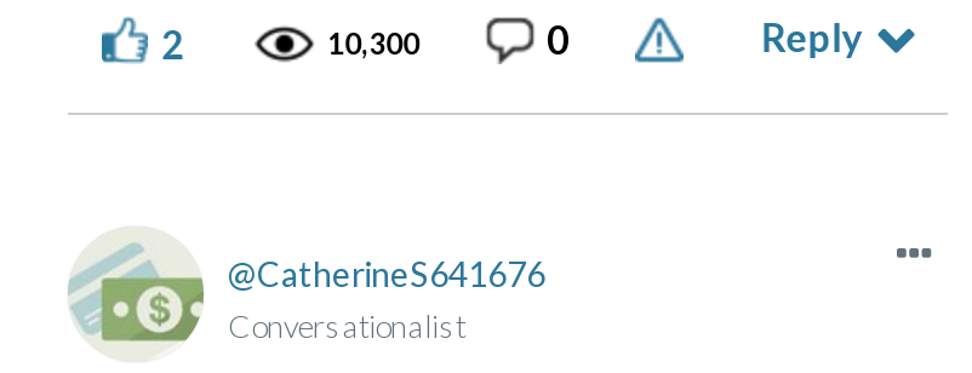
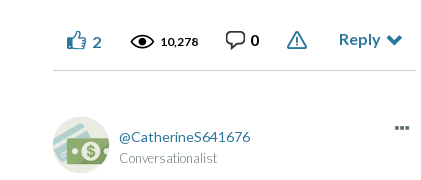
[327,25,420,61] 10,300 -> [160,34,198,49] 10,278

